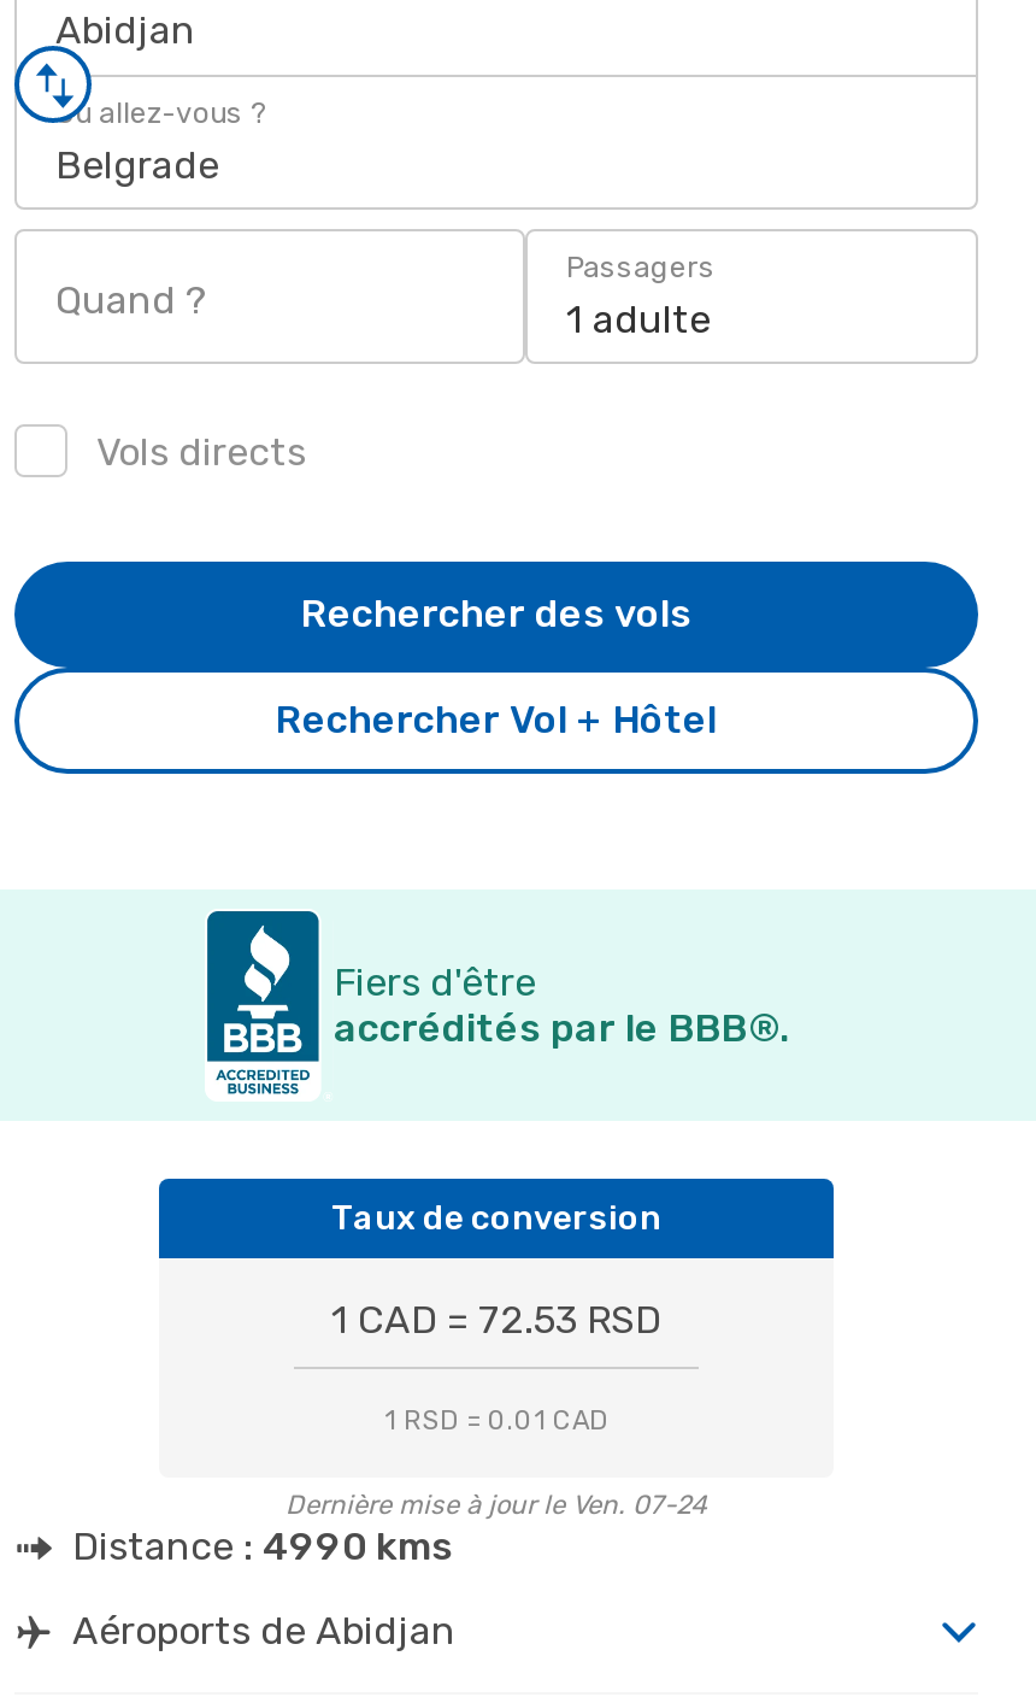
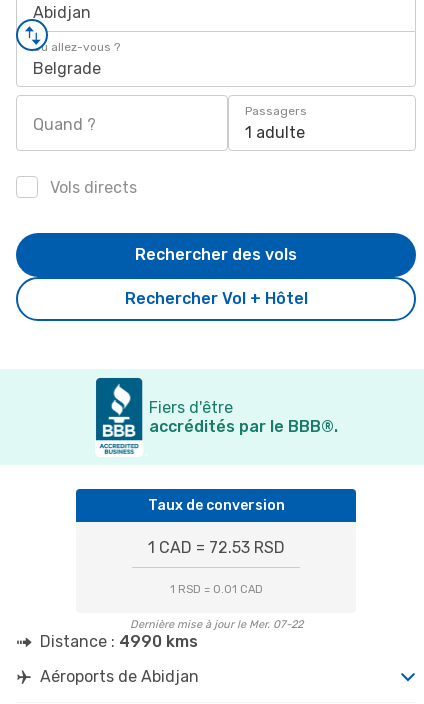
[286,1489,707,1521] Dernière mise à jour le Ven. 07-24 -> [129,618,302,631] Dernière mise à jour le Mer. 07-22

